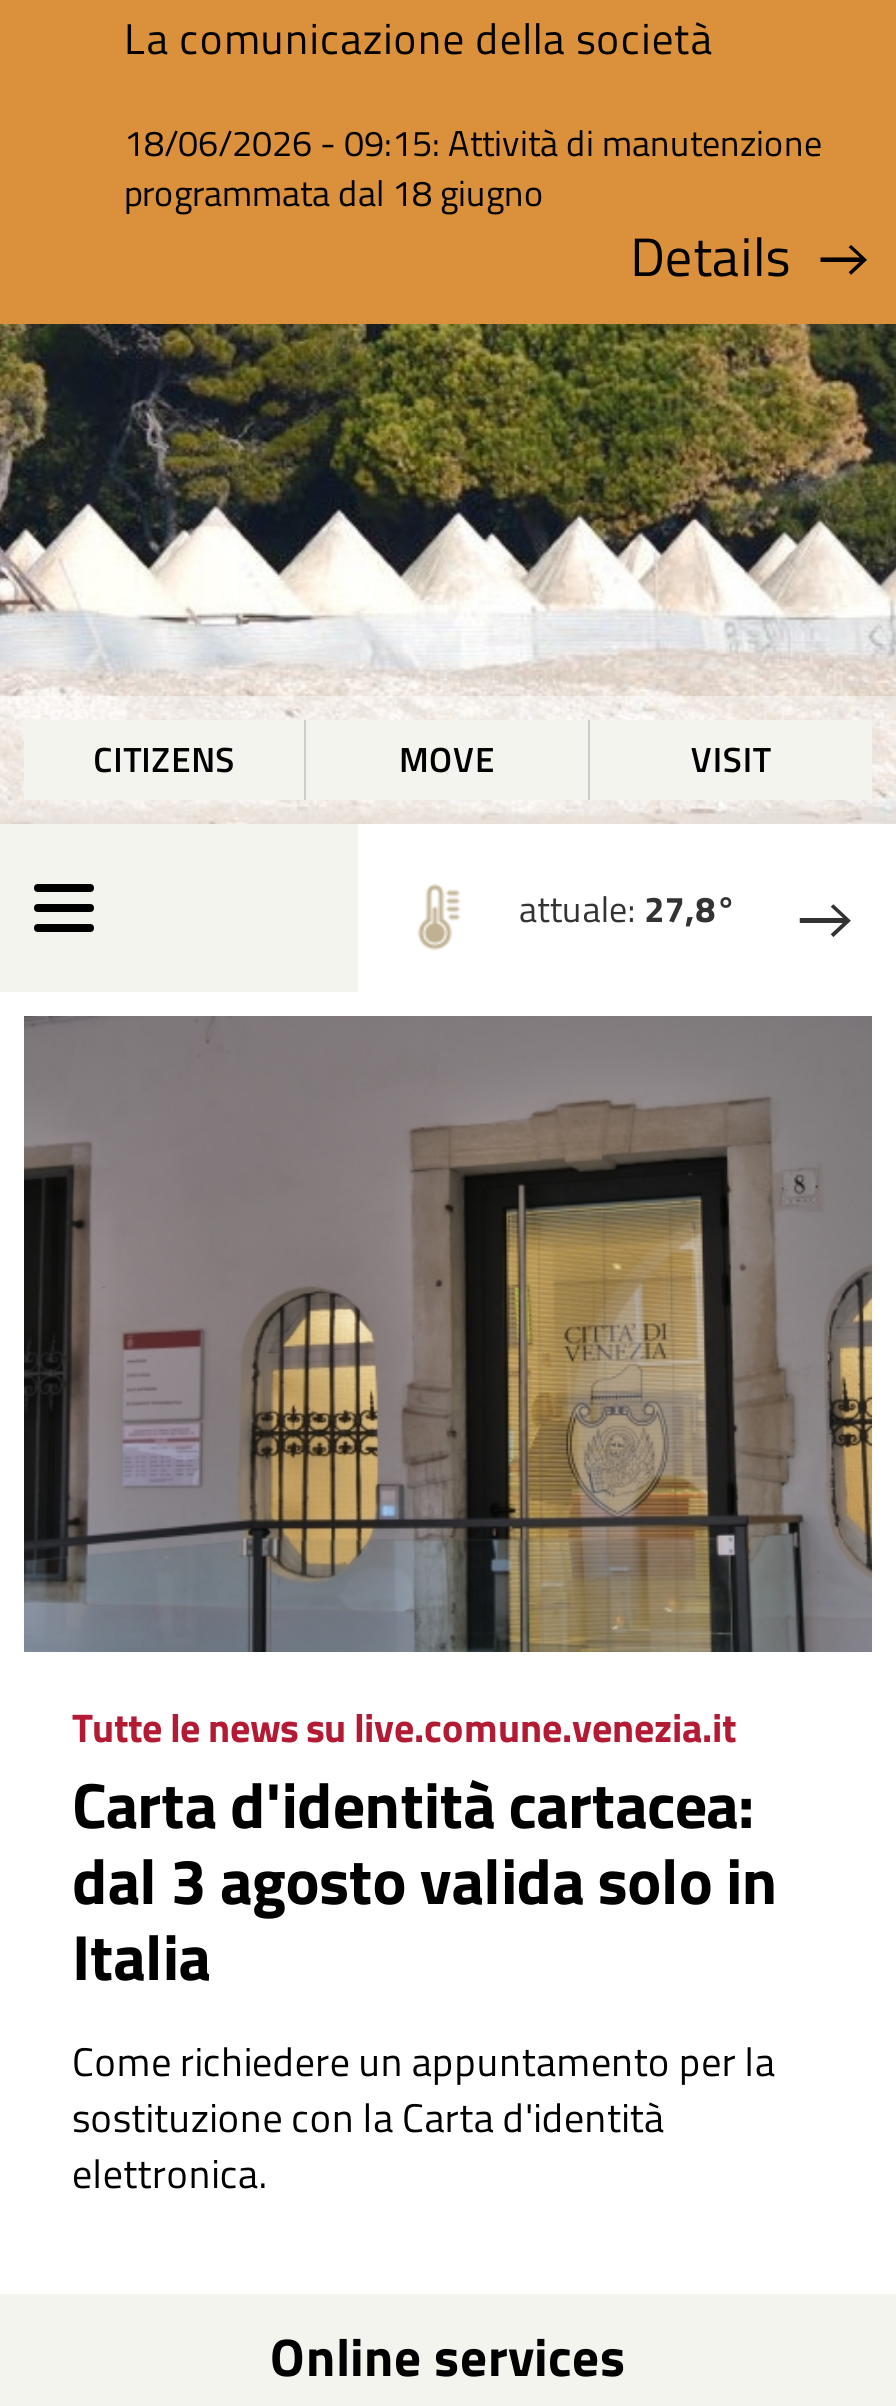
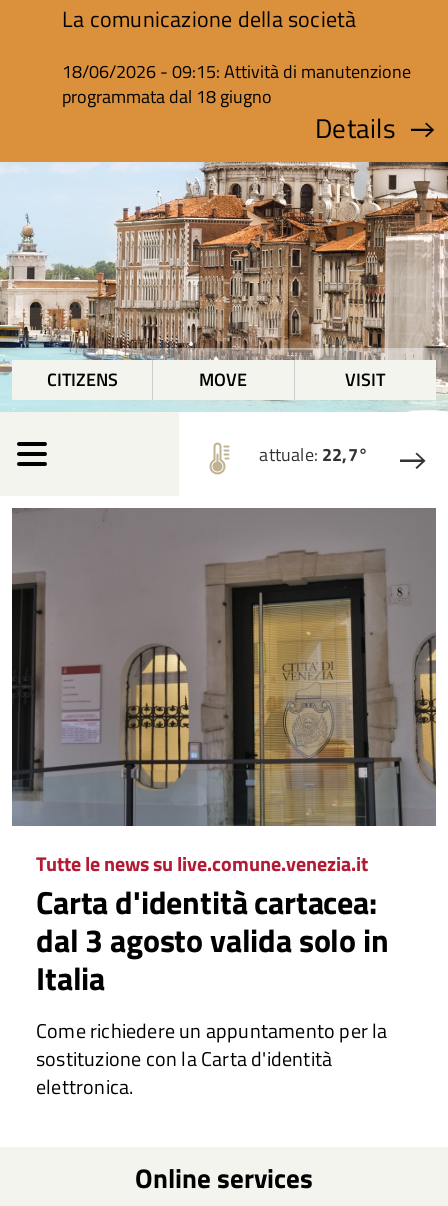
[6,322,890,935] [image] | attuale: 27,8° -> [3,161,445,467] [image] | attuale: 22,7°

